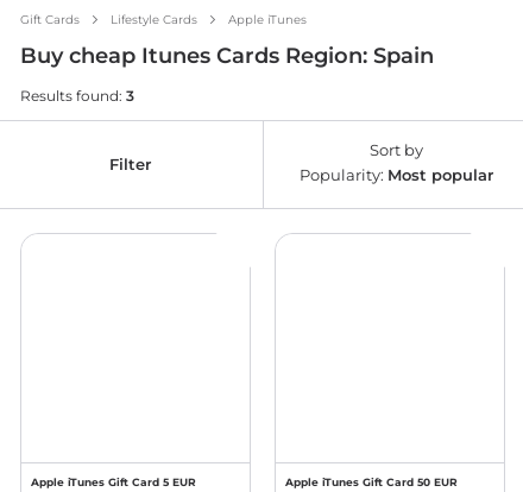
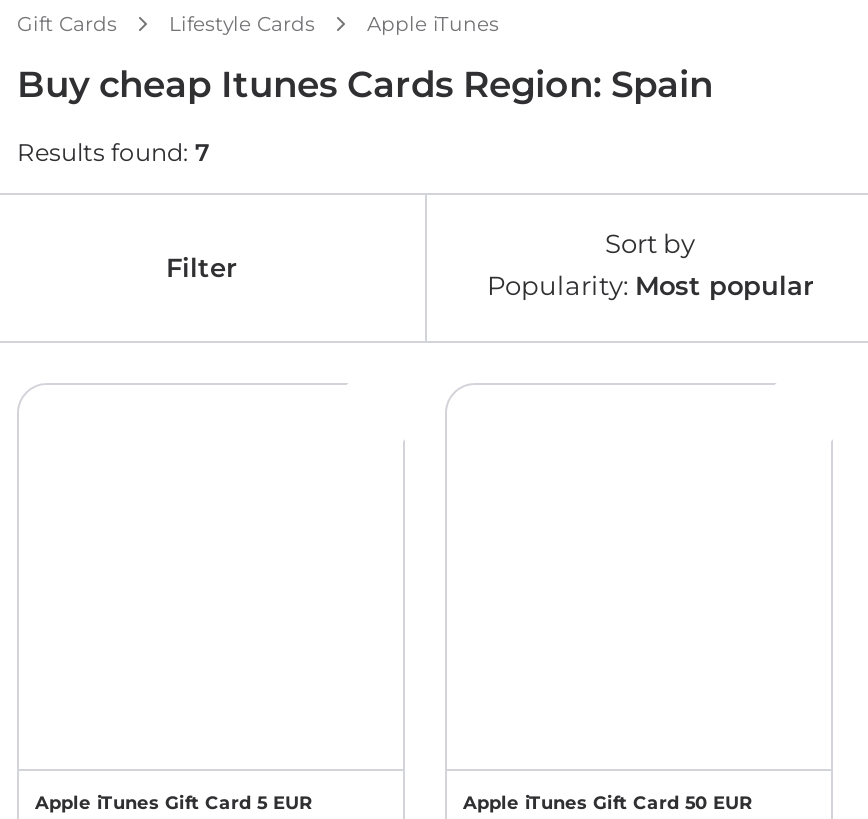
[20,87,134,104] Results found: 3 -> [17,137,209,167] Results found: 7

